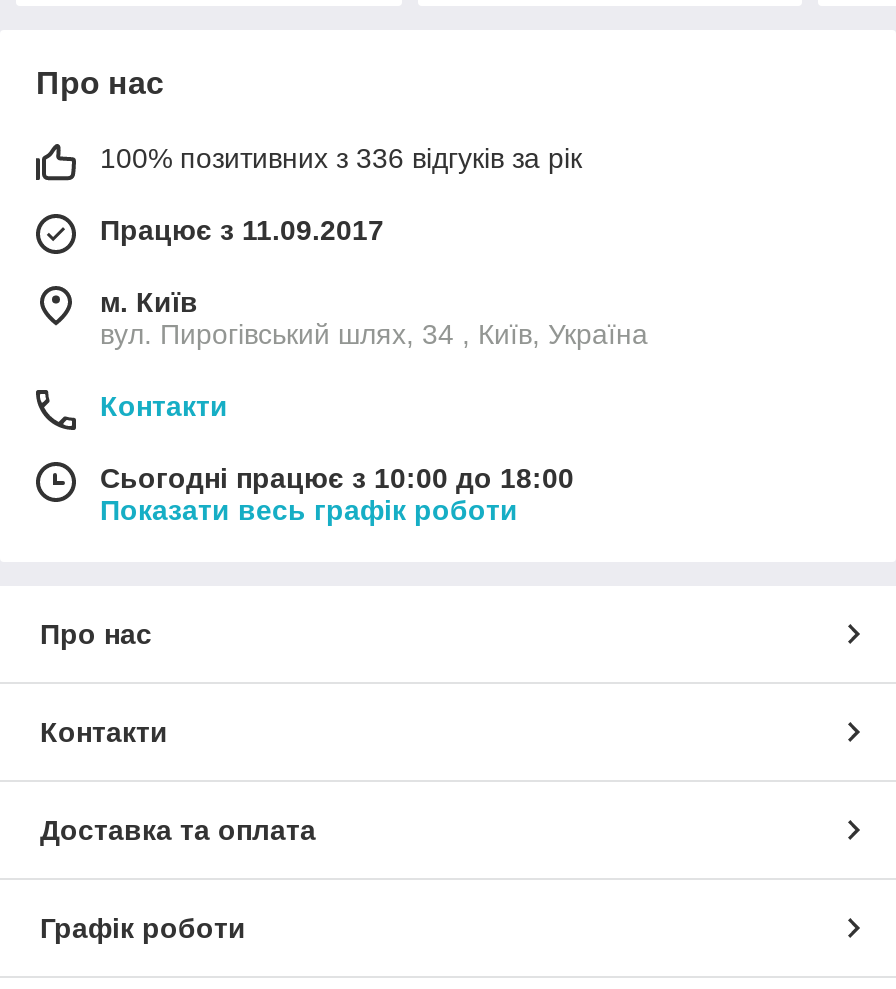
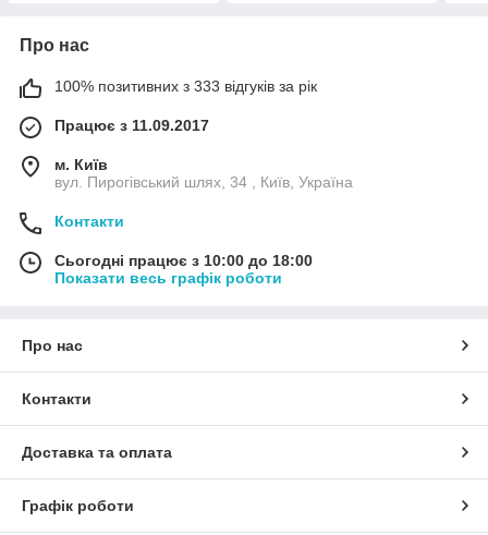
[100,142,582,174] 100% позитивних з 336 відгуків за рік -> [54,77,317,95] 100% позитивних з 333 відгуків за рік

